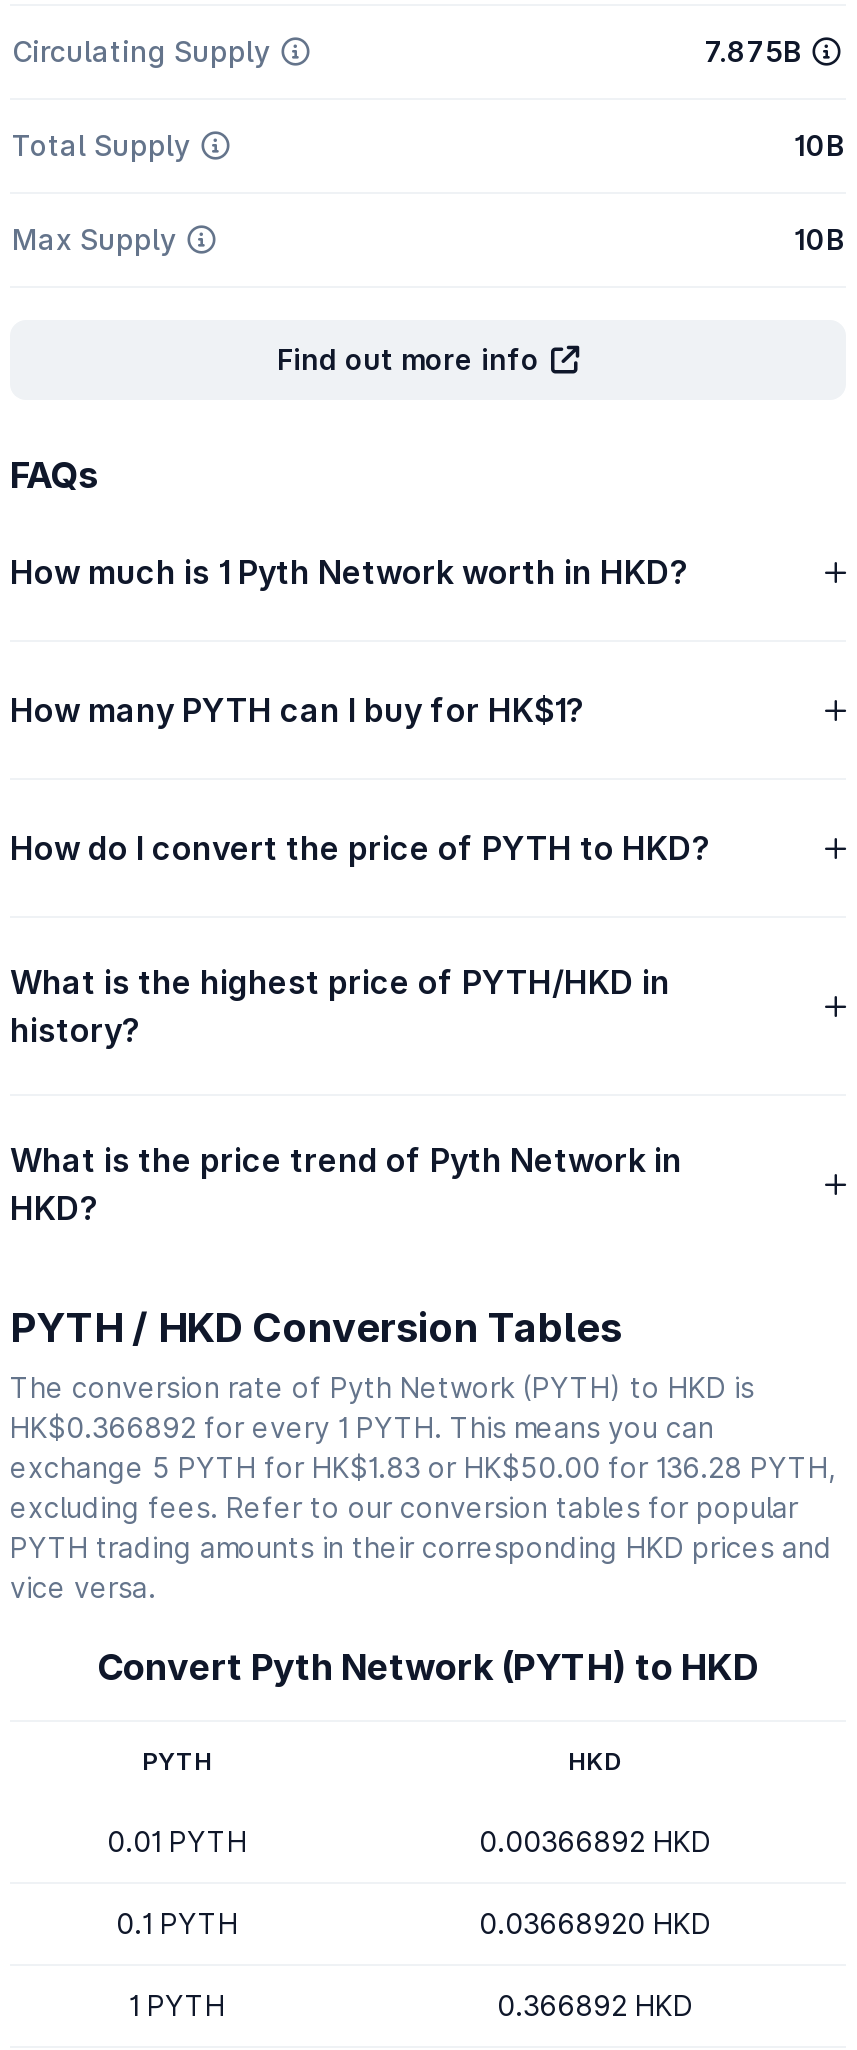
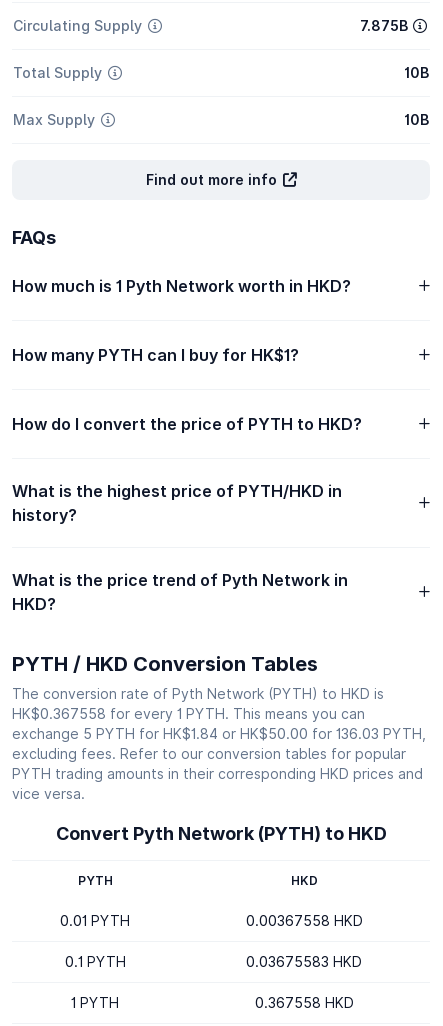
[10,1410,714,1444] HK$0.366892 for every 1 PYTH. This means you can -> [12,705,365,722] HK$0.367558 for every 1 PYTH. This means you can
[10,1450,836,1484] exchange 5 PYTH for HK$1.83 or HK$50.00 for 136.28 PYTH, -> [12,725,426,742] exchange 5 PYTH for HK$1.84 or HK$50.00 for 136.03 PYTH,
[479,1824,711,1858] 0.00366892 HKD -> [245,912,362,929] 0.00367558 HKD
[479,1906,711,1940] 0.03668920 HKD -> [246,953,362,970] 0.03675583 HKD
[497,1988,693,2022] 0.366892 HKD -> [254,994,353,1011] 0.367558 HKD

